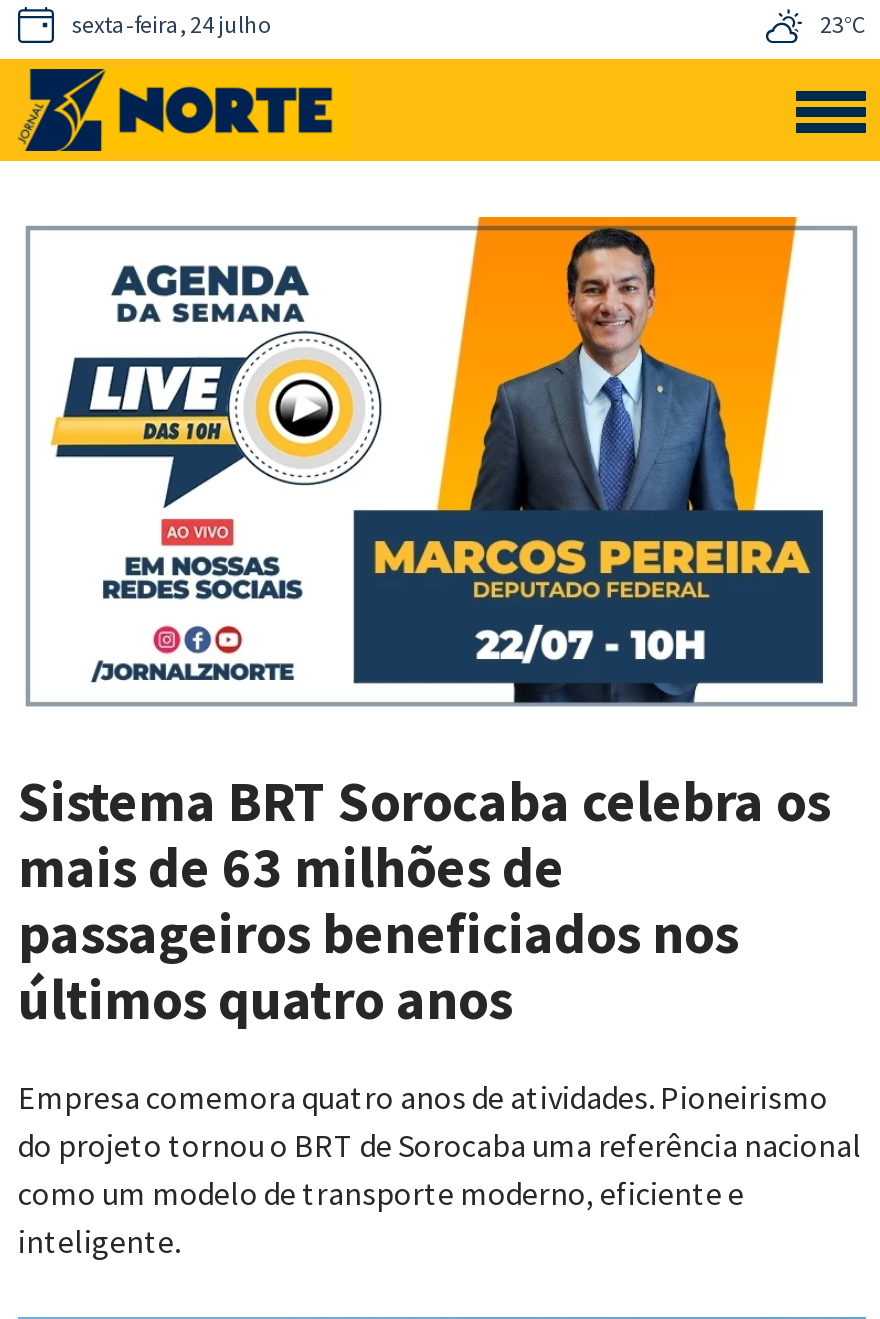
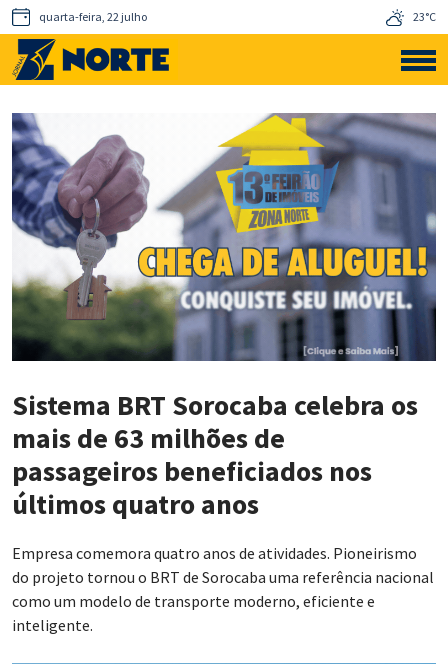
[72,9,270,39] sexta-feira, 24 julho -> [39,9,147,24] quarta-feira, 22 julho
[18,215,866,713] [image] -> [11,112,437,362] [image]

